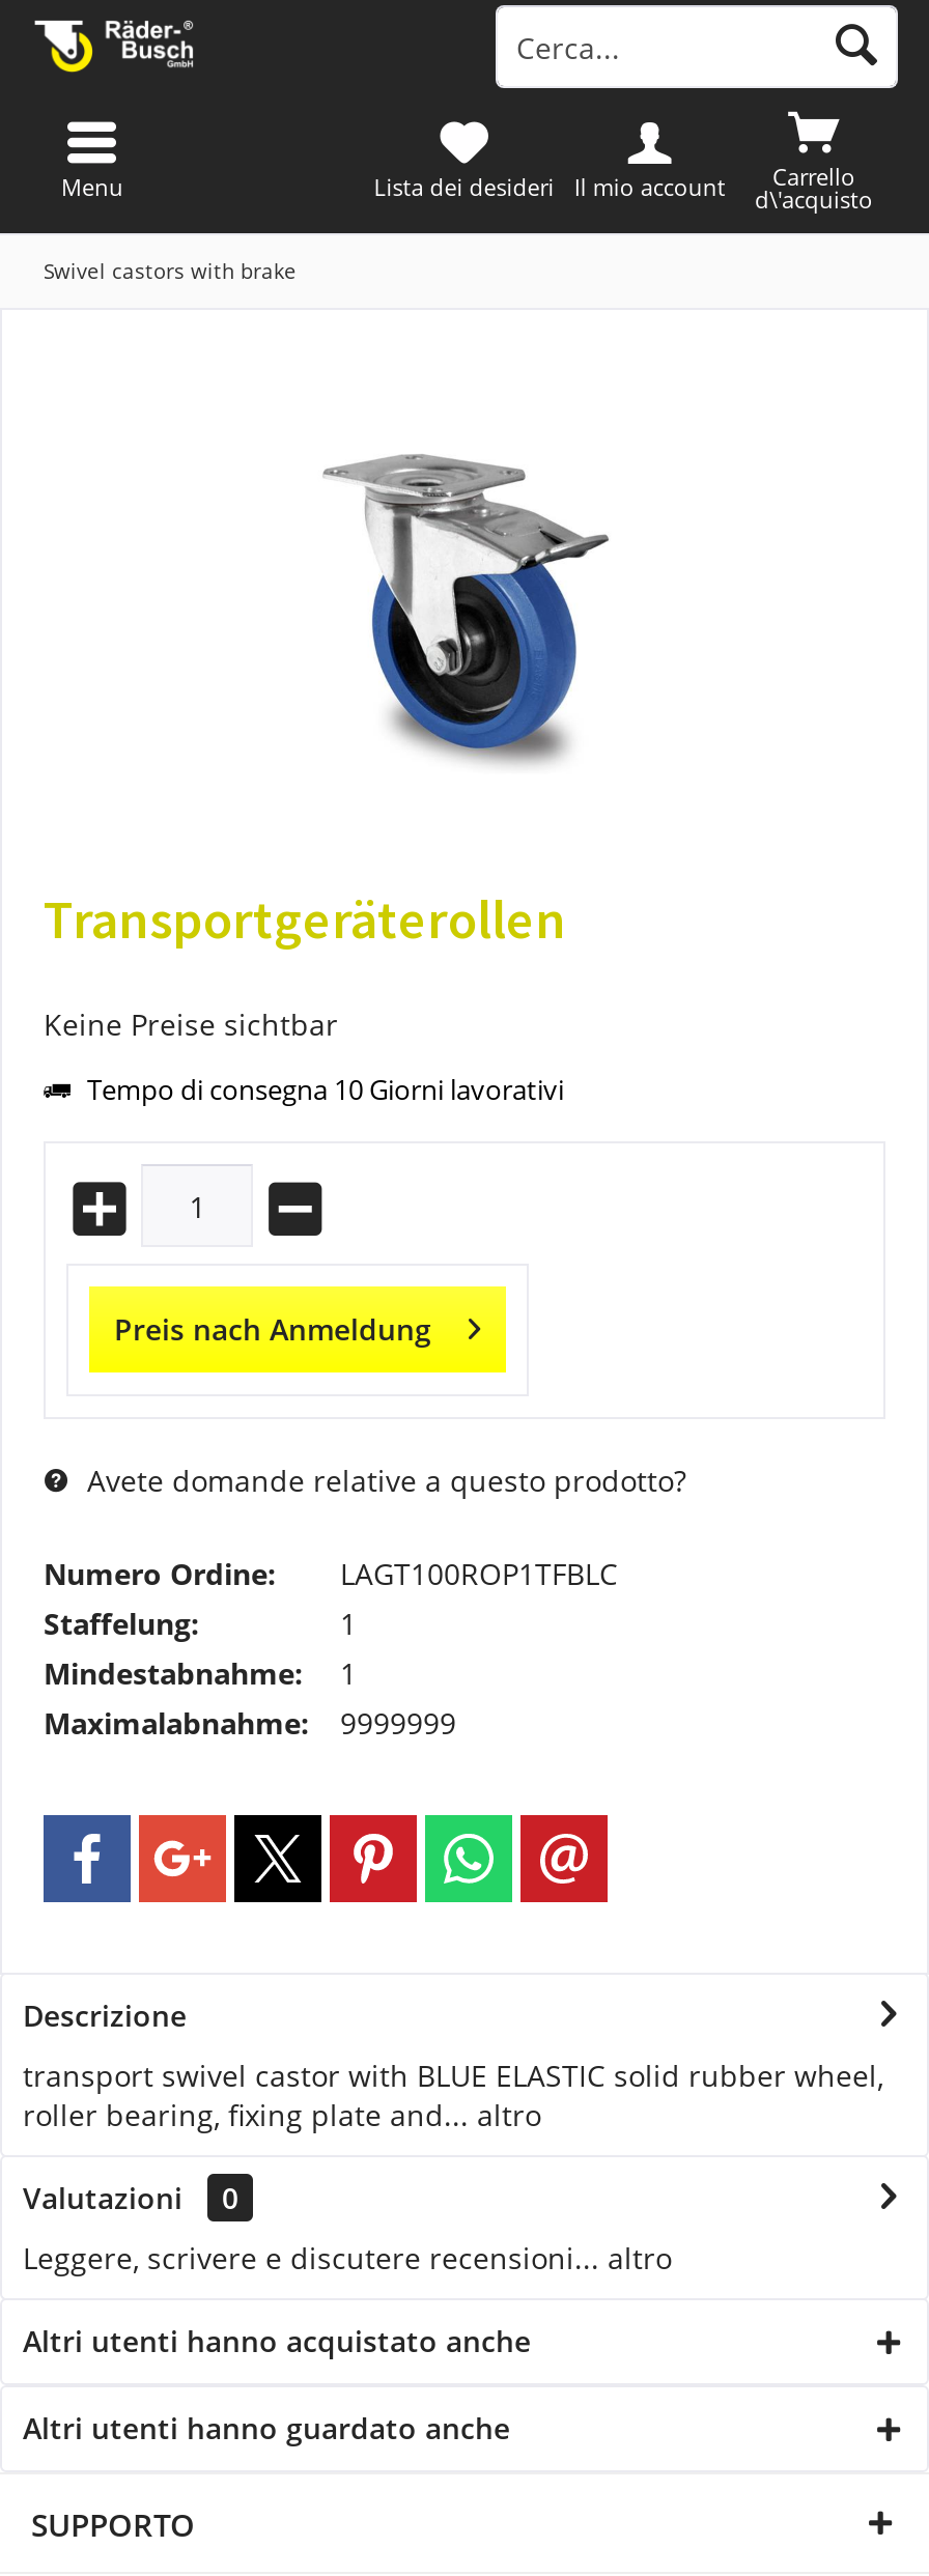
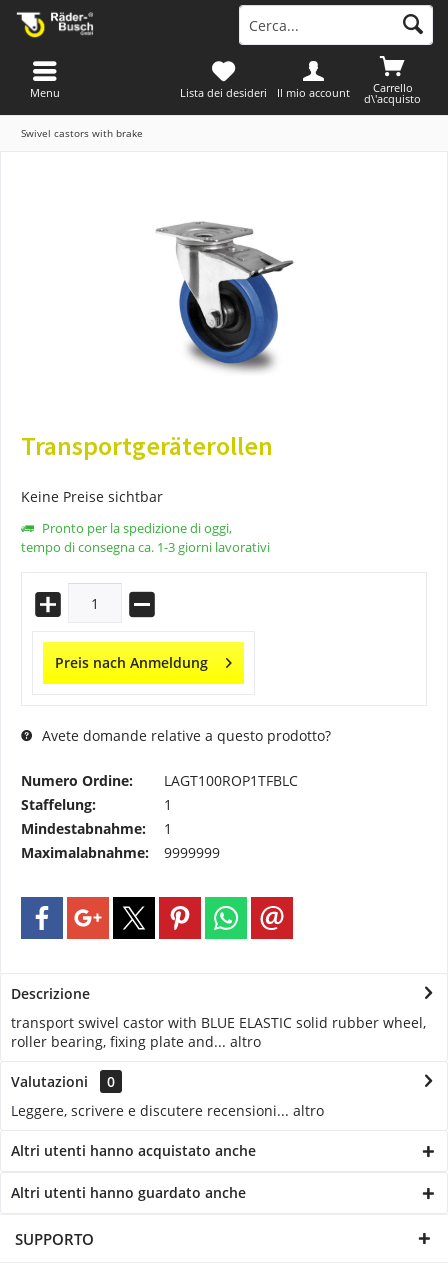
[81,1071,564,1108] Tempo di consegna 10 Giorni lavorativi -> [21,519,270,556] Pronto per la spedizione di oggi, | tempo di consegna ca. 1-3 giorni lavorativi

